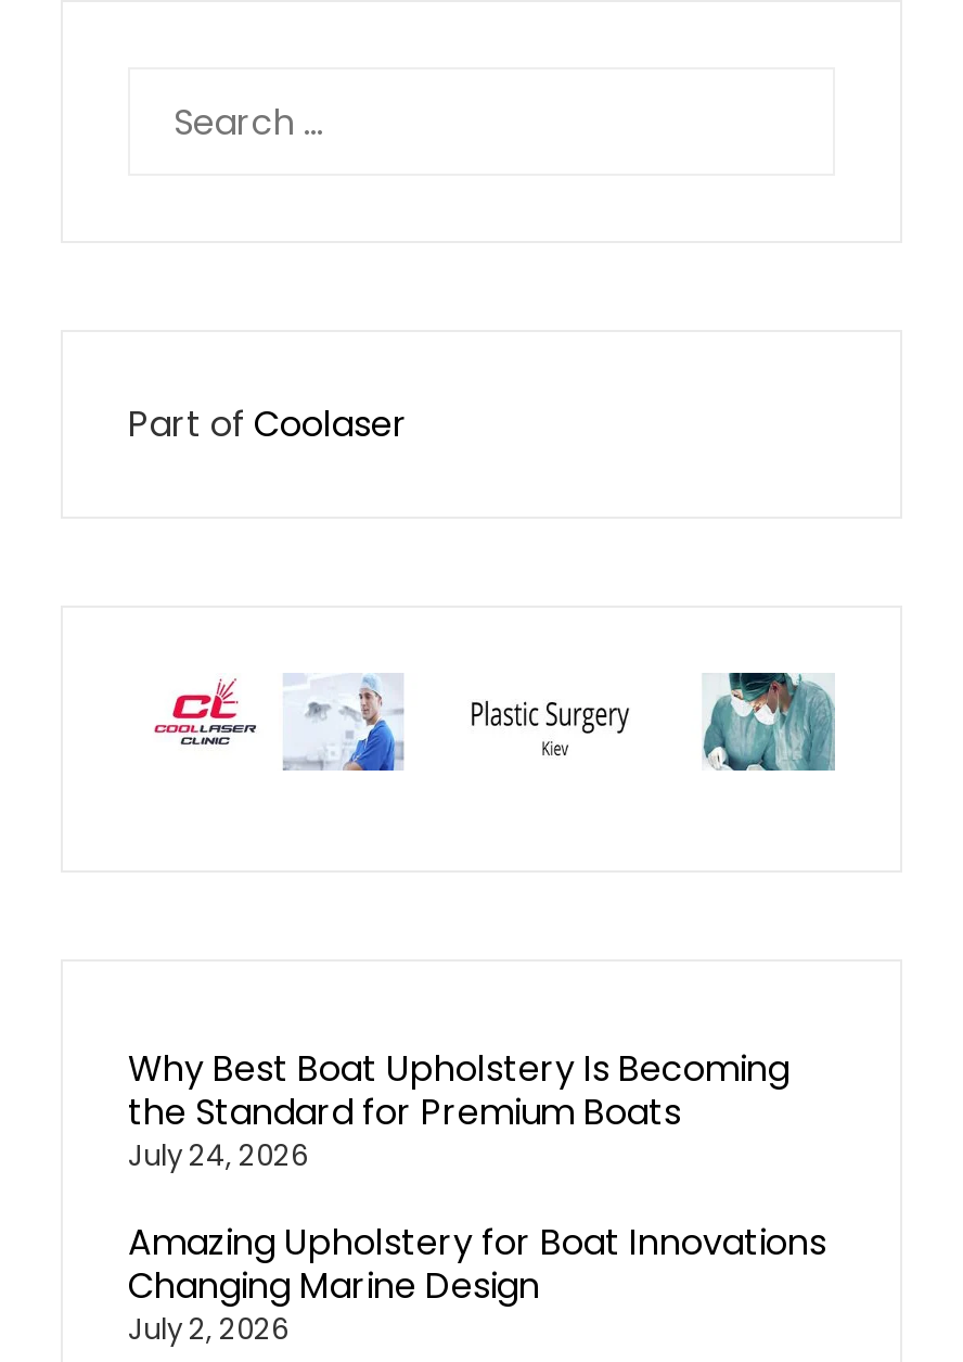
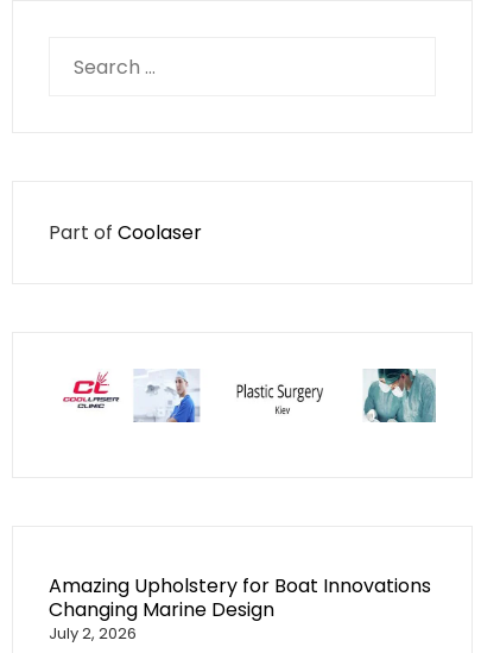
[128,1045,789,1177] Why Best Boat Upholstery Is Becoming | the Standard for Premium Boats | July 24, 2026 -> none

